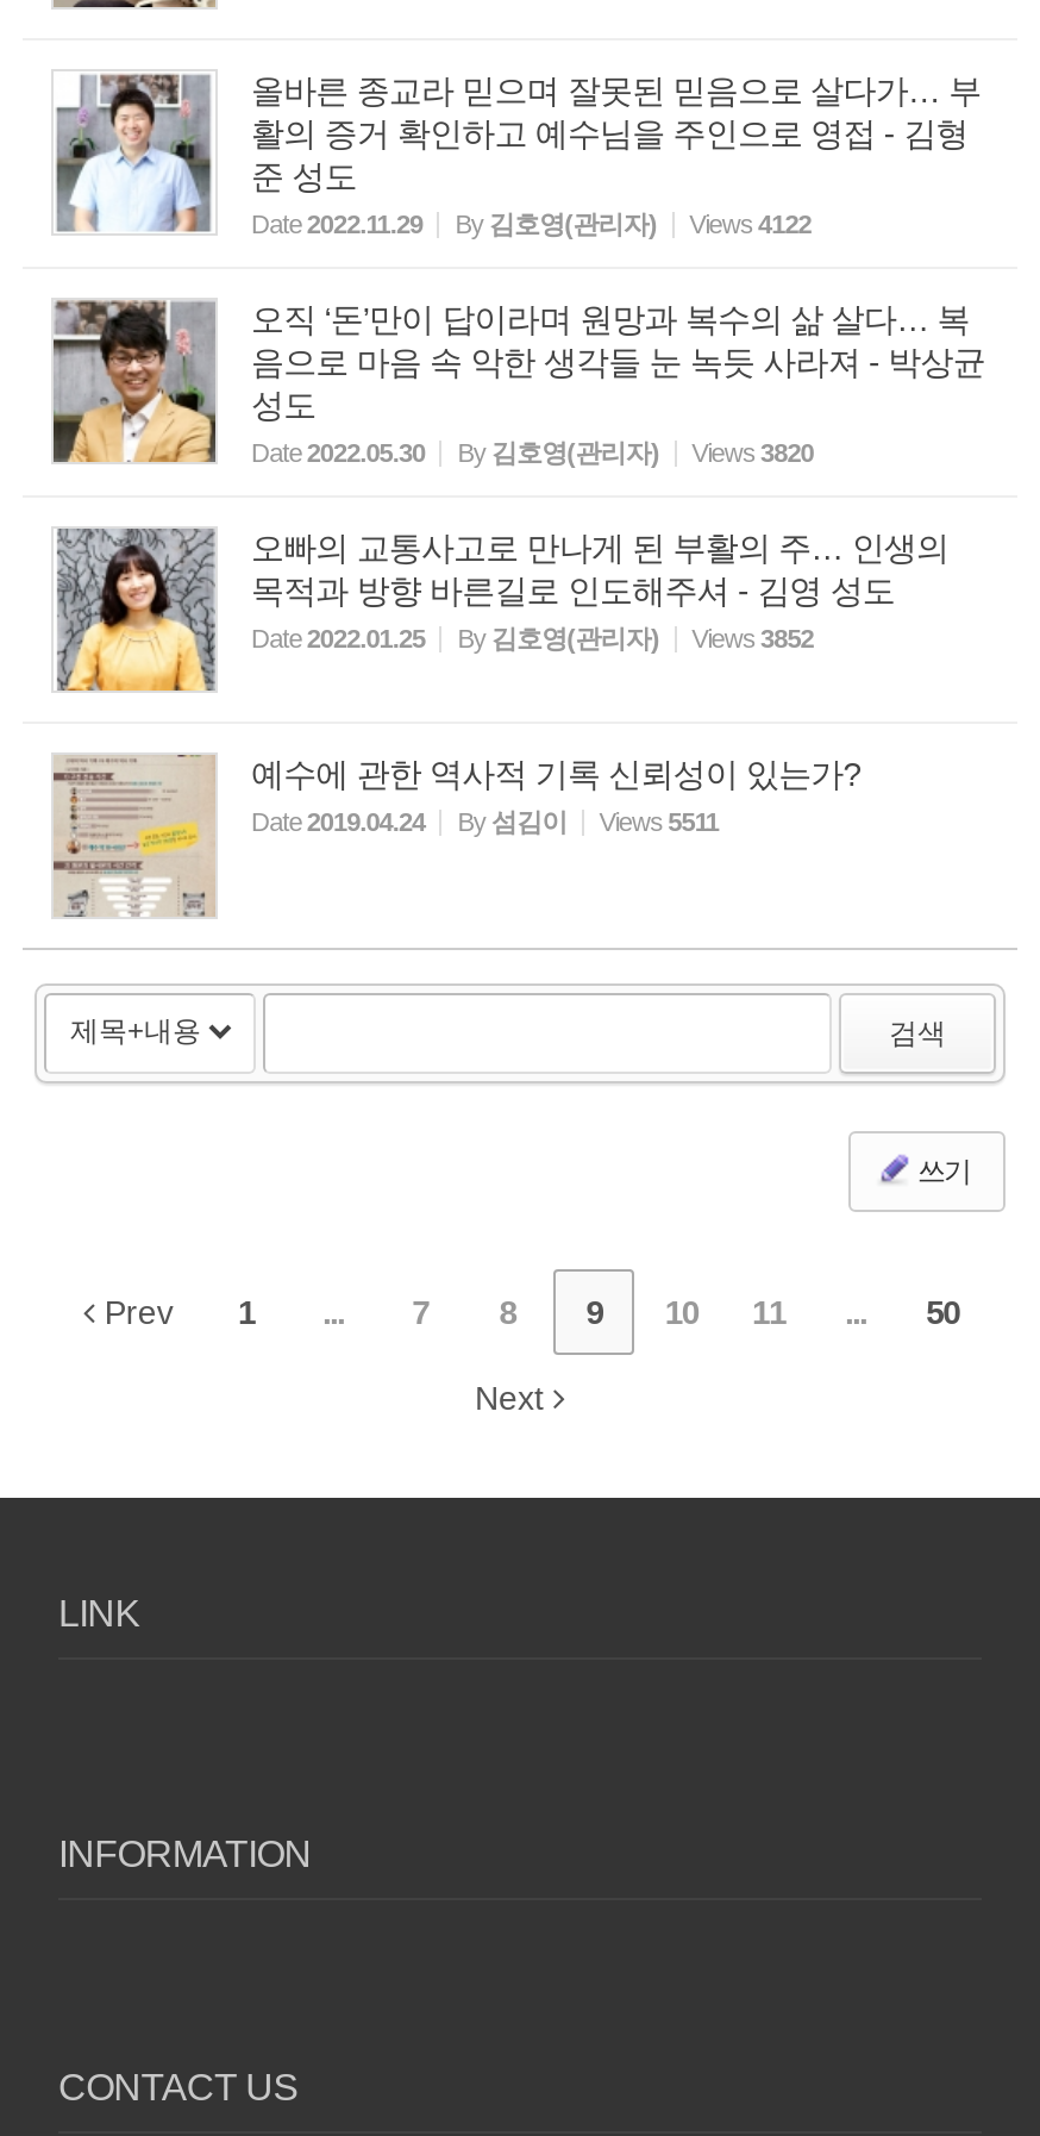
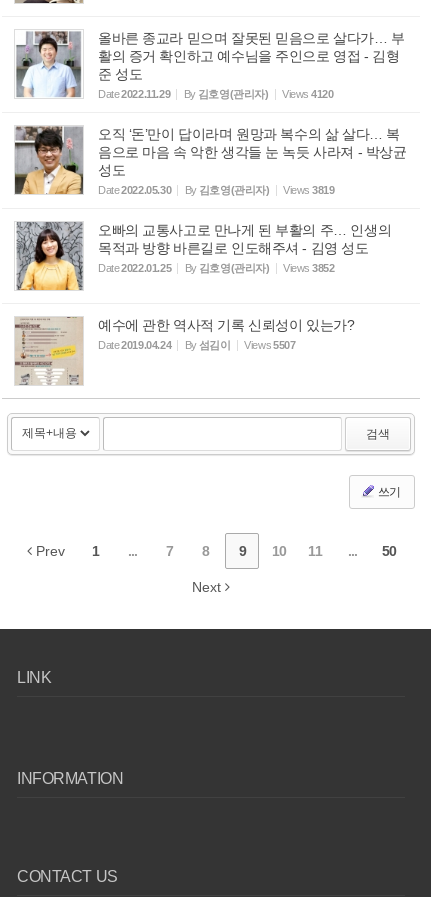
[251,210,811,238] Date 2022.11.29 By 김호영(관리자) Views 4122 -> [98,88,333,100] Date 2022.11.29 By 김호영(관리자) Views 4120
[251,438,814,467] Date 2022.05.30 By 김호영(관리자) Views 3820 -> [98,184,334,196] Date 2022.05.30 By 김호영(관리자) Views 3819
[599,807,719,836] Views 5511 -> [244,339,295,351] Views 5507

